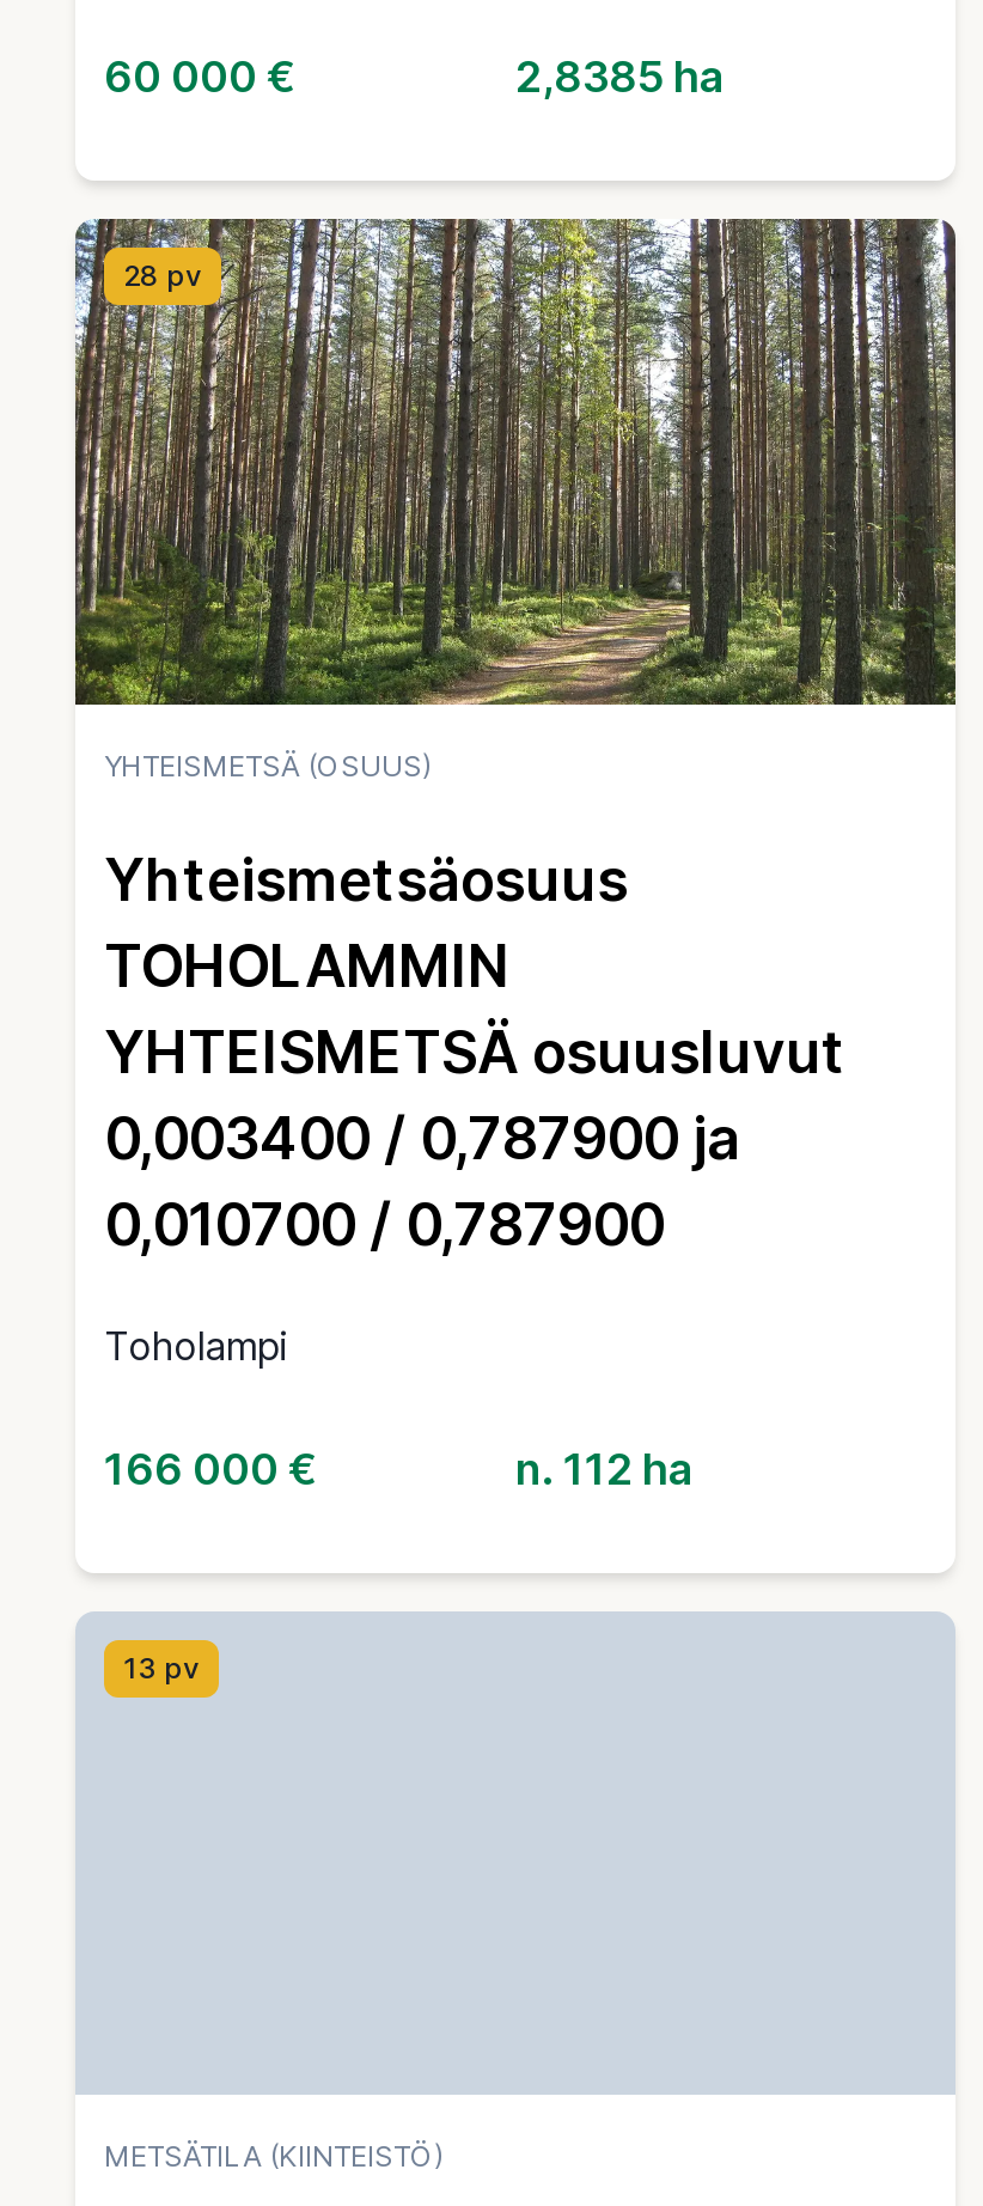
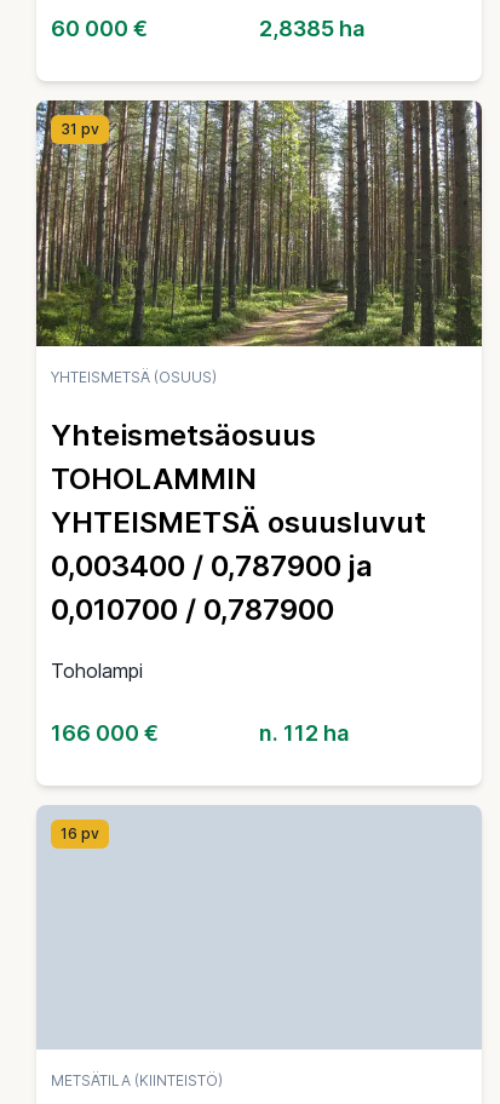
[123,258,202,294] 28 pv -> [61,120,99,138] 31 pv
[123,1649,200,1684] 13 pv -> [61,824,99,842] 16 pv

